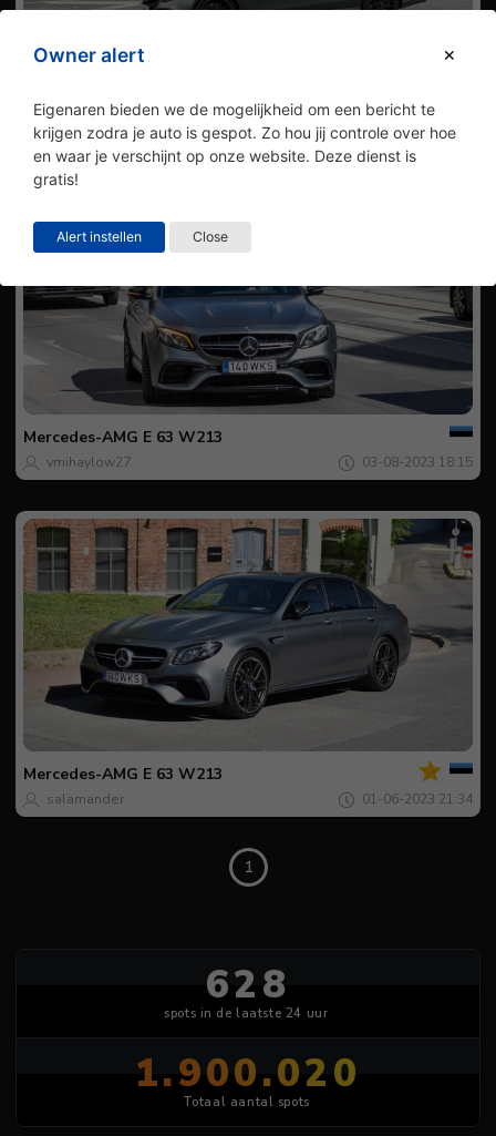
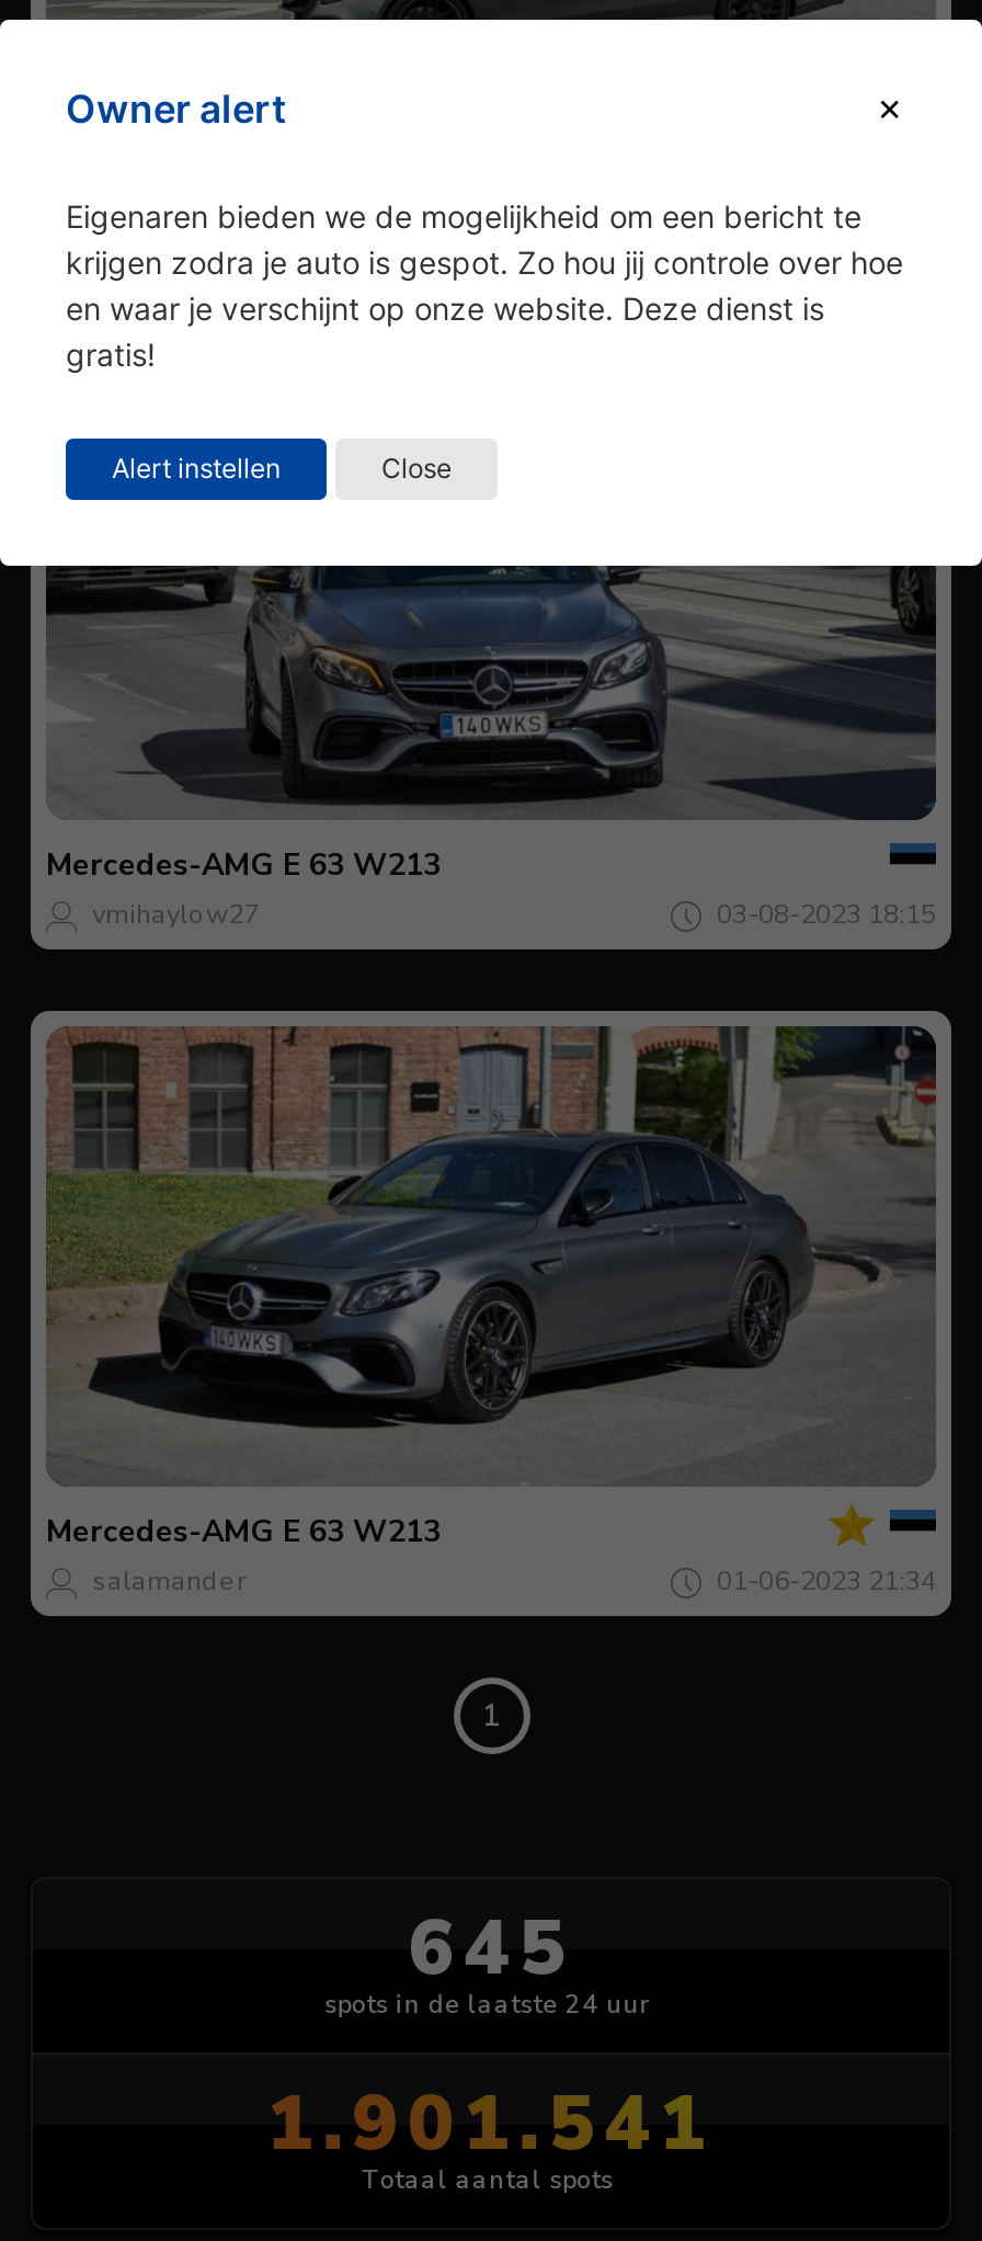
[206,959,290,1011] 628 -> [407,1898,575,2001] 645
[135,1048,361,1100] 1.900.020 -> [267,2073,715,2176] 1.901.541

